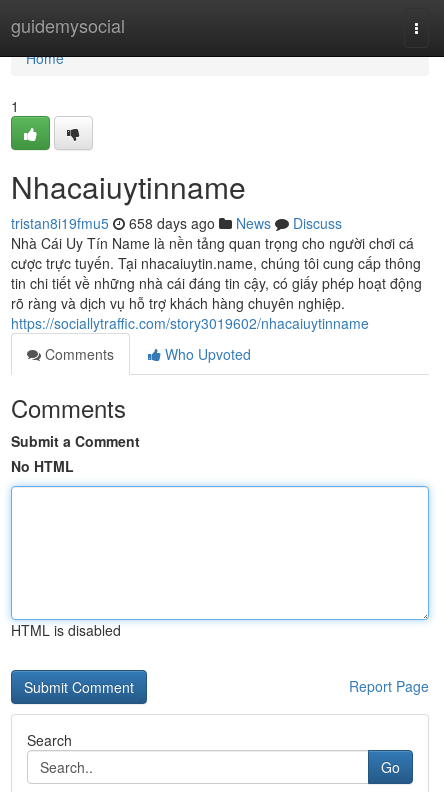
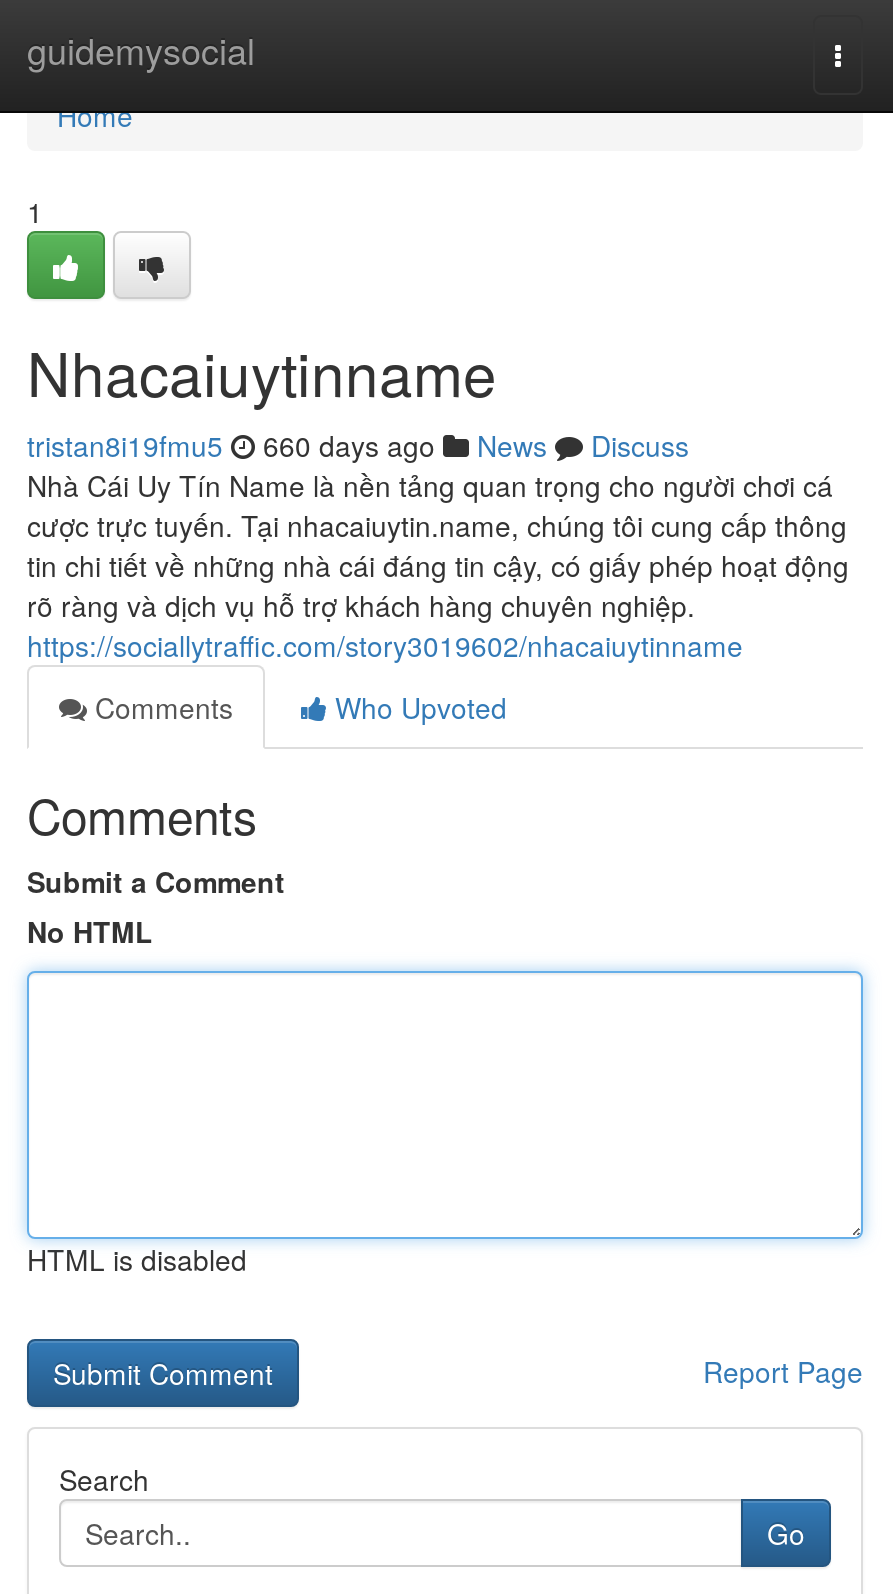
[11,213,342,233] tristan8i19fmu5 658 days ago News Discuss -> [27,425,689,465] tristan8i19fmu5 660 days ago News Discuss

